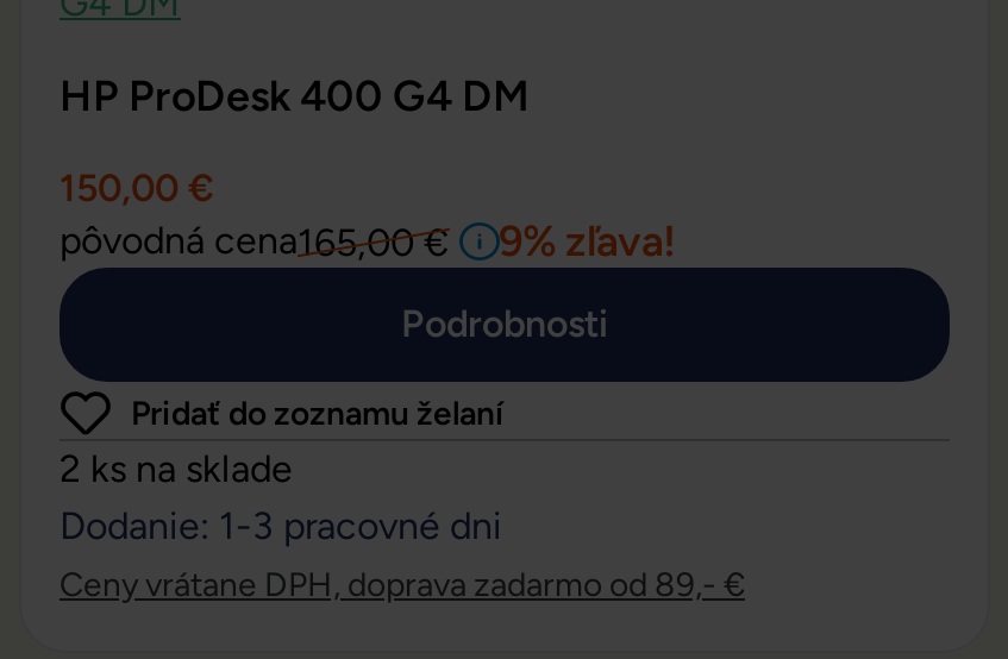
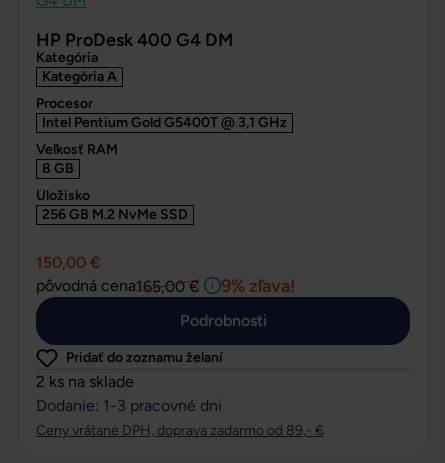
none -> [36,49,287,223] Kategória | Kategória A | Procesor | Intel Pentium Gold G5400T @ 3,1 GHz | Veľkosť RAM | 8 GB | Úložisko | 256 GB M.2 NvMe SSD

